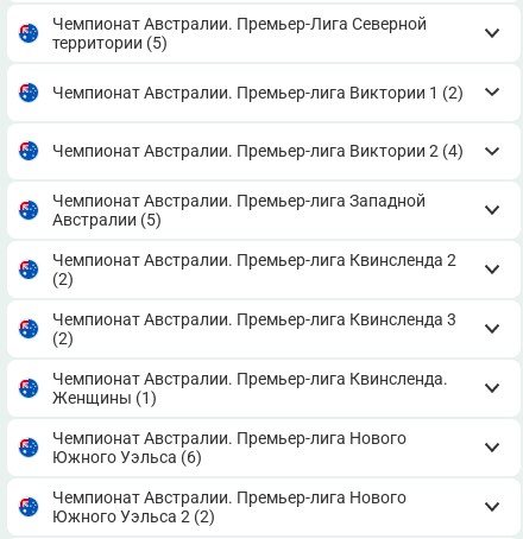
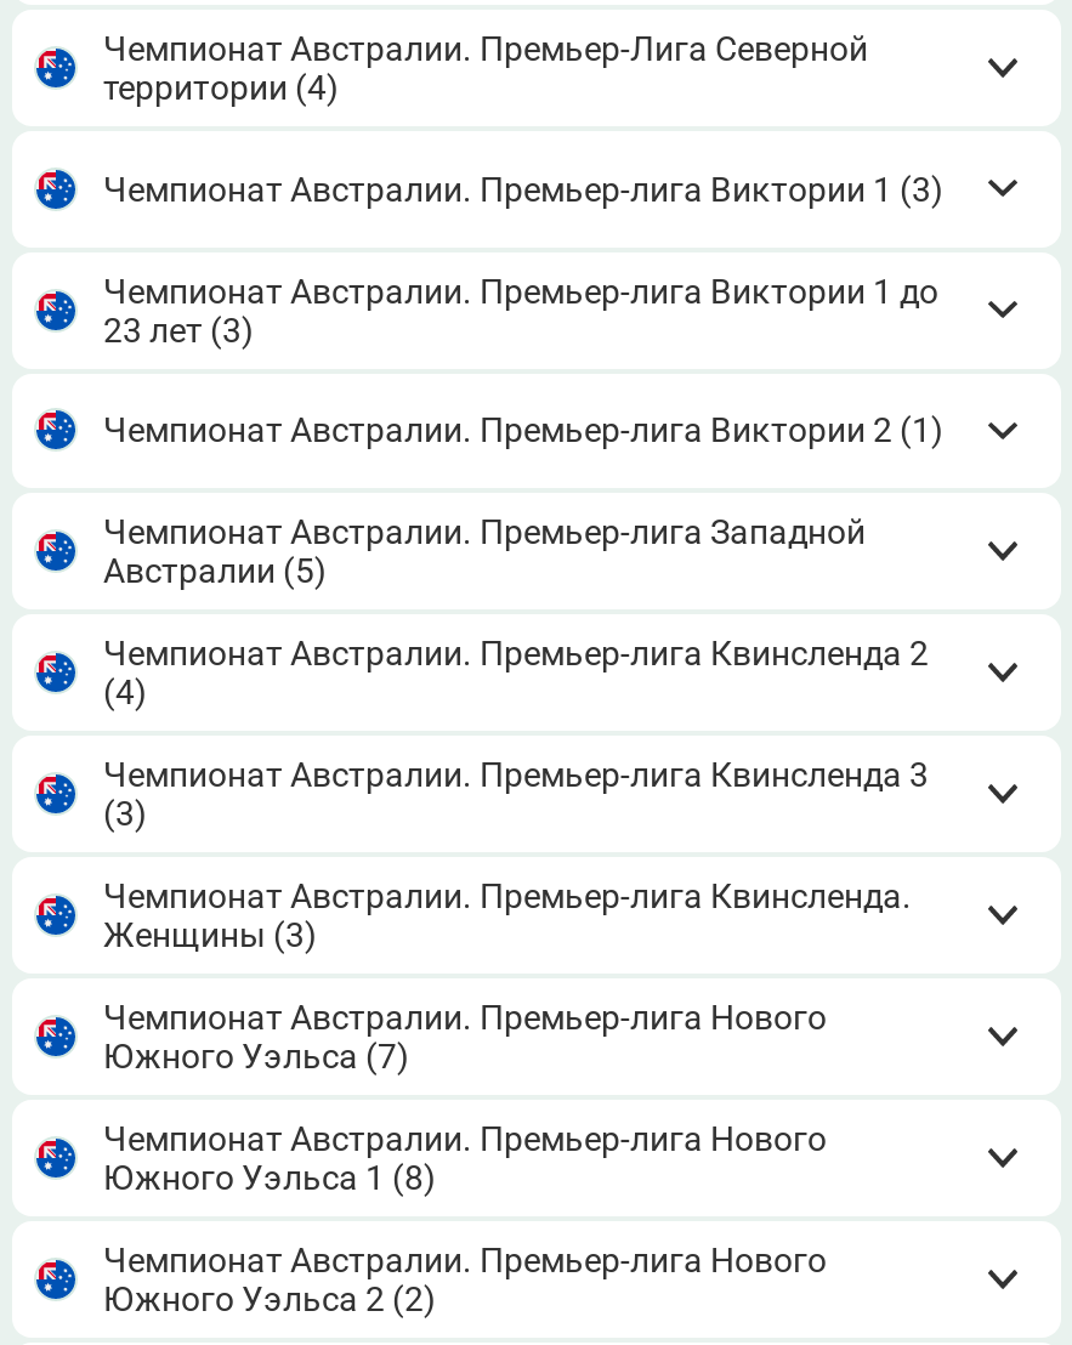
[52,33,463,161] территории (5) | Чемпионат Австралии. Премьер-лига Виктории 1 (2) | Чемпионат Австралии. Премьер-лига Виктории 2 (4) -> [103,68,943,450] территории (4) | Чемпионат Австралии. Премьер-лига Виктории 1 (3) | Чемпионат Австралии. Премьер-лига Виктории 1 до | 23 лет (3) | Чемпионат Австралии. Премьер-лига Виктории 2 (1)
[52,269,73,288] (2) -> [103,672,147,711] (4)
[52,329,73,348] (2) -> [103,794,147,833] (3)
[52,388,156,407] Женщины (1) -> [103,915,317,954] Женщины (3)
[52,448,201,467] Южного Уэльса (6) -> [103,1037,827,1197] Южного Уэльса (7) | Чемпионат Австралии. Премьер-лига Нового | Южного Уэльса 1 (8)

